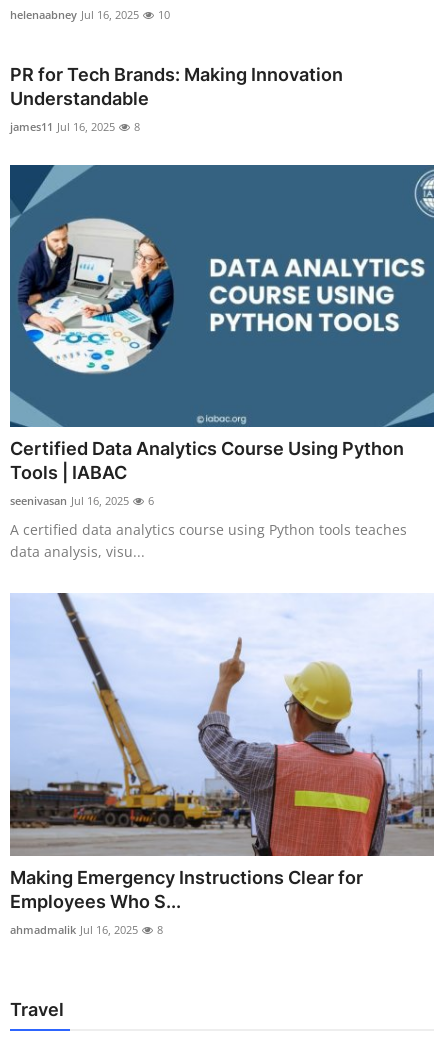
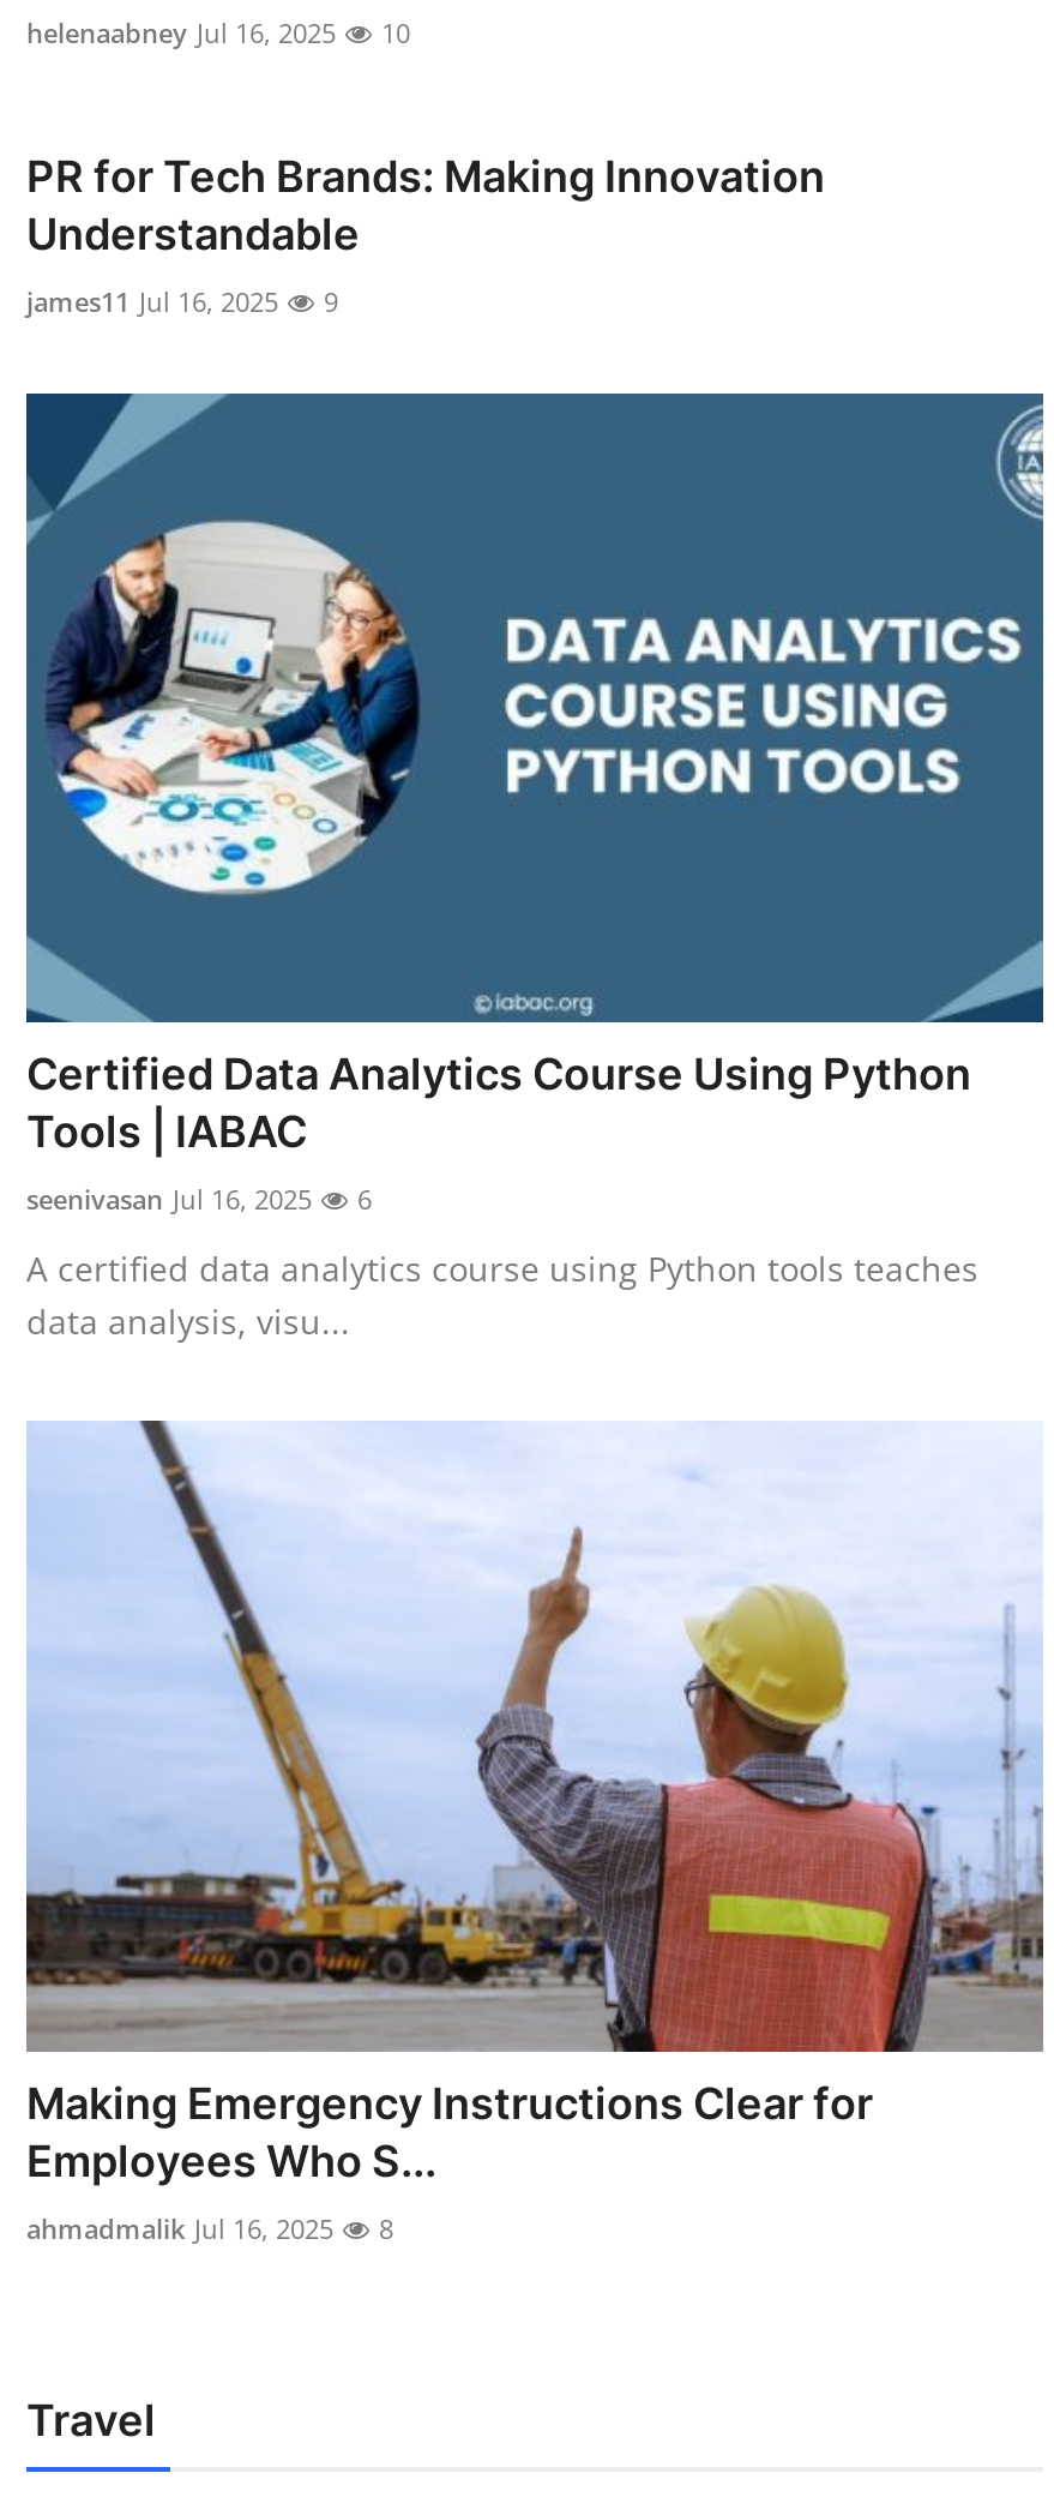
[10,119,140,134] james11 Jul 16, 2025 8 -> [26,283,338,319] james11 Jul 16, 2025 9

